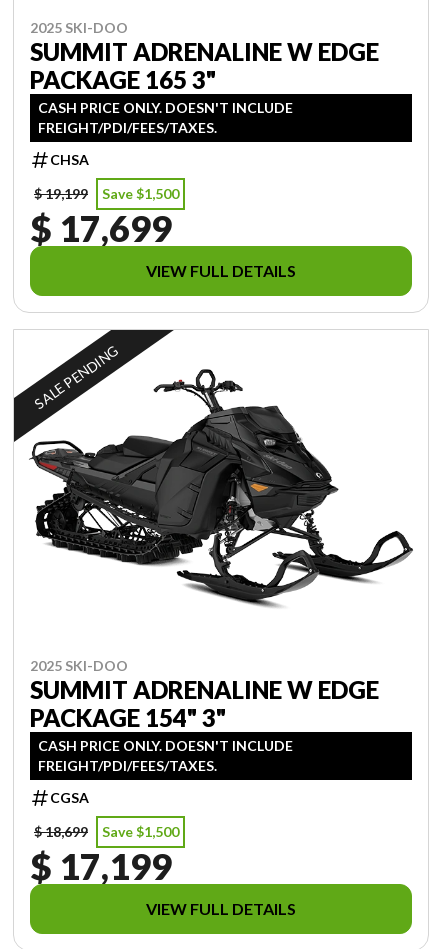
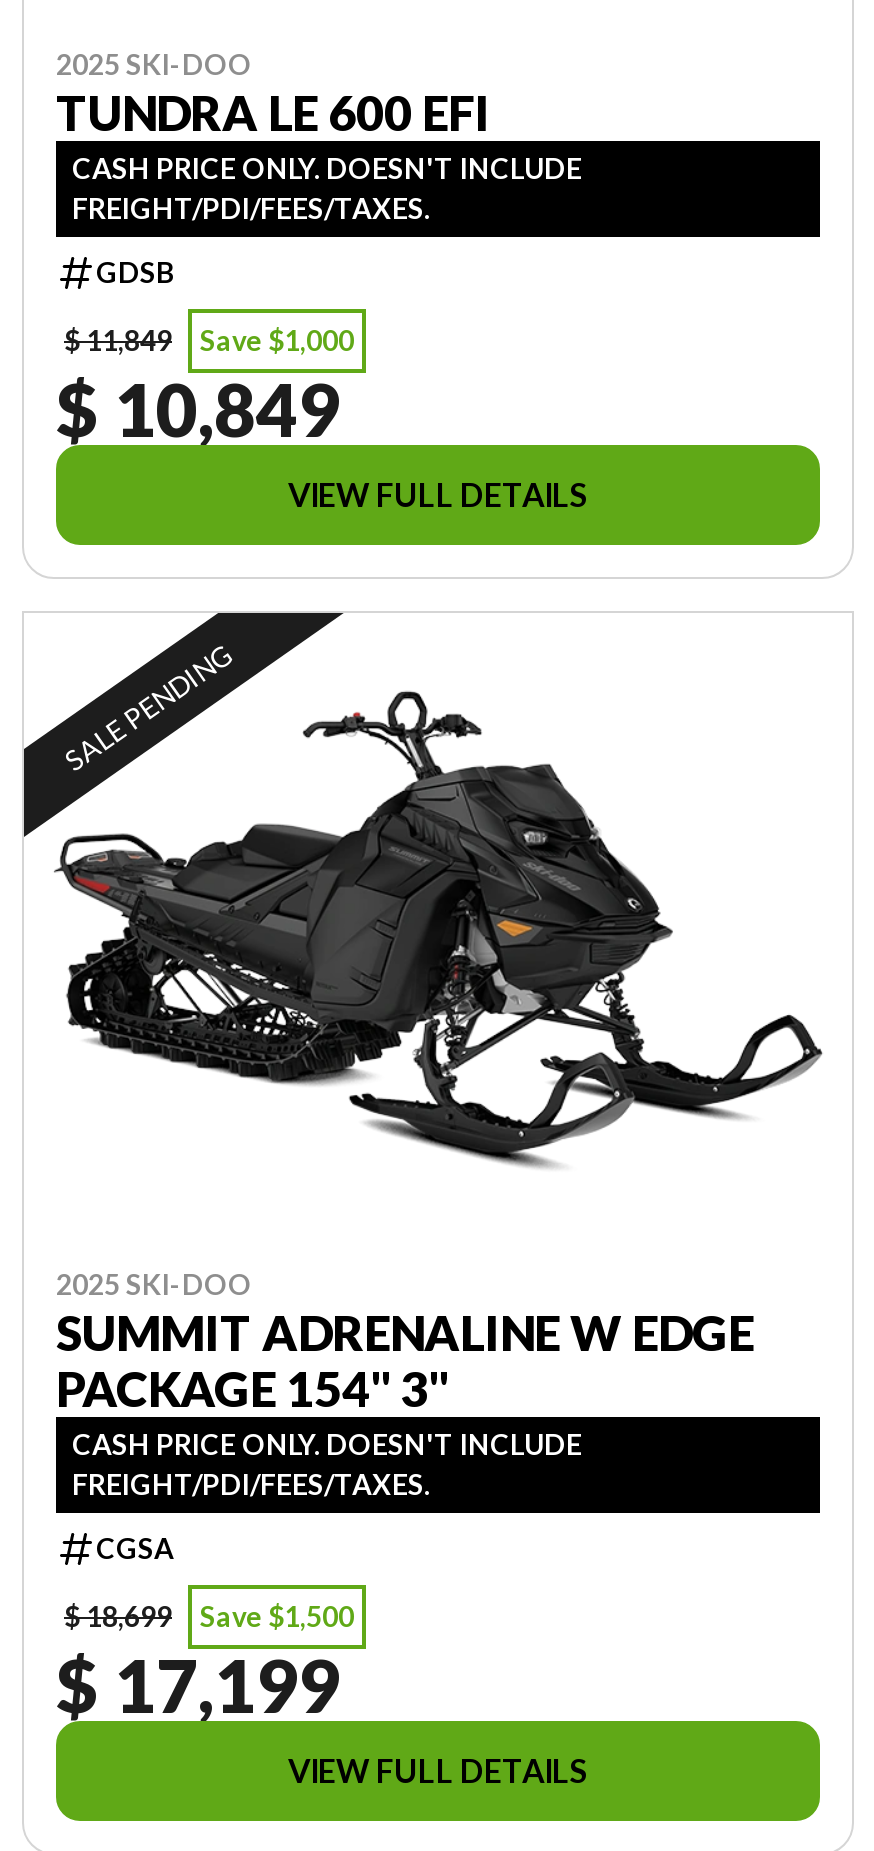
[30,37,379,94] SUMMIT ADRENALINE W EDGE | PACKAGE 165 3" -> [56,83,490,141] TUNDRA LE 600 EFI
[50,151,89,168] CHSA -> [96,255,174,289] GDSB
[30,185,179,250] $ 19,199 | Save $1,500 | $ 17,699 -> [56,323,354,453] $ 11,849 | Save $1,000 | $ 10,849

